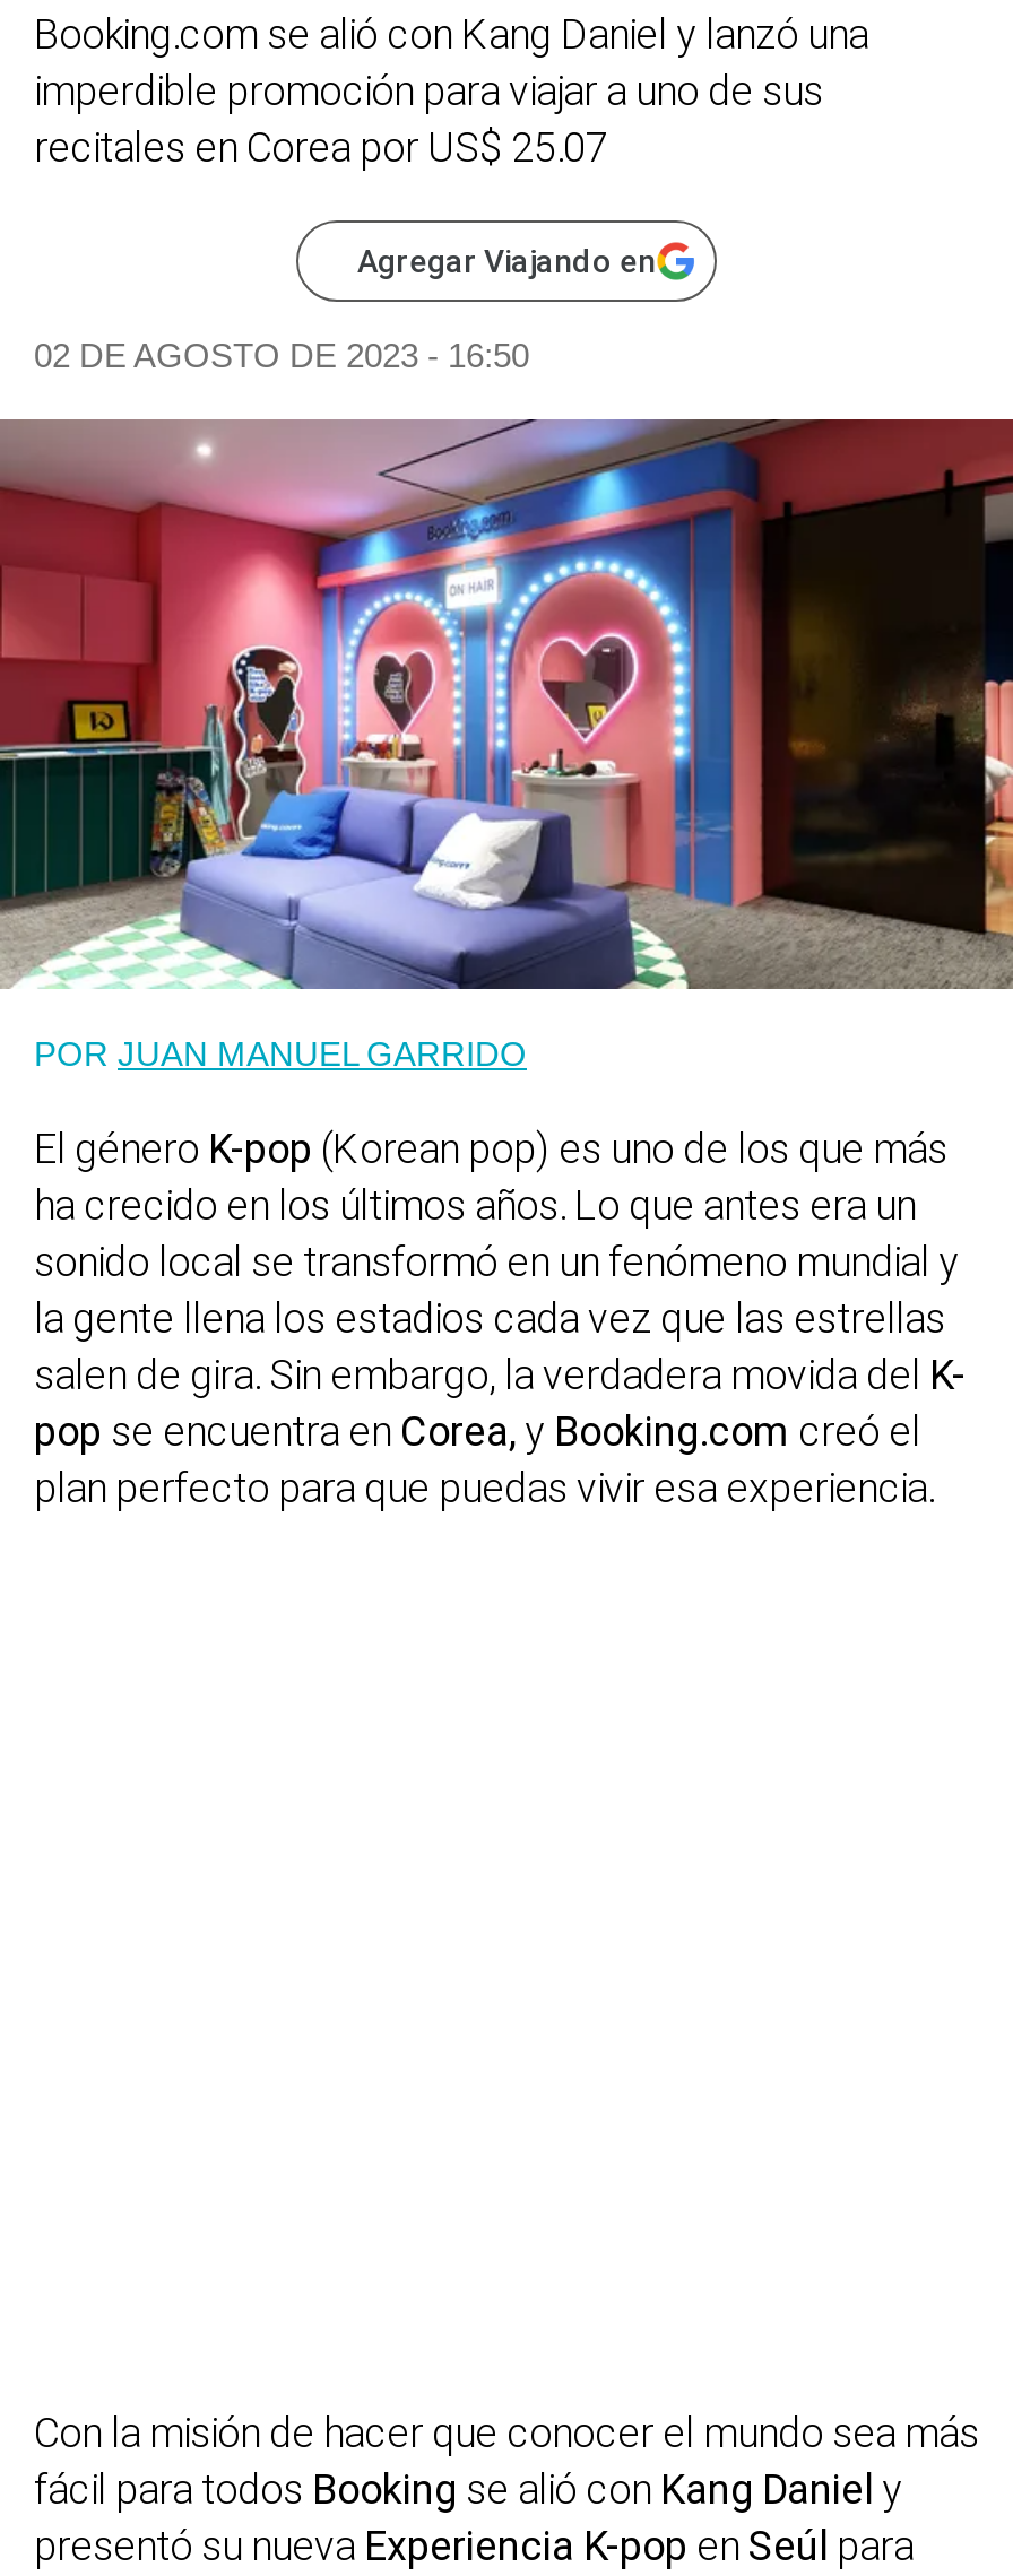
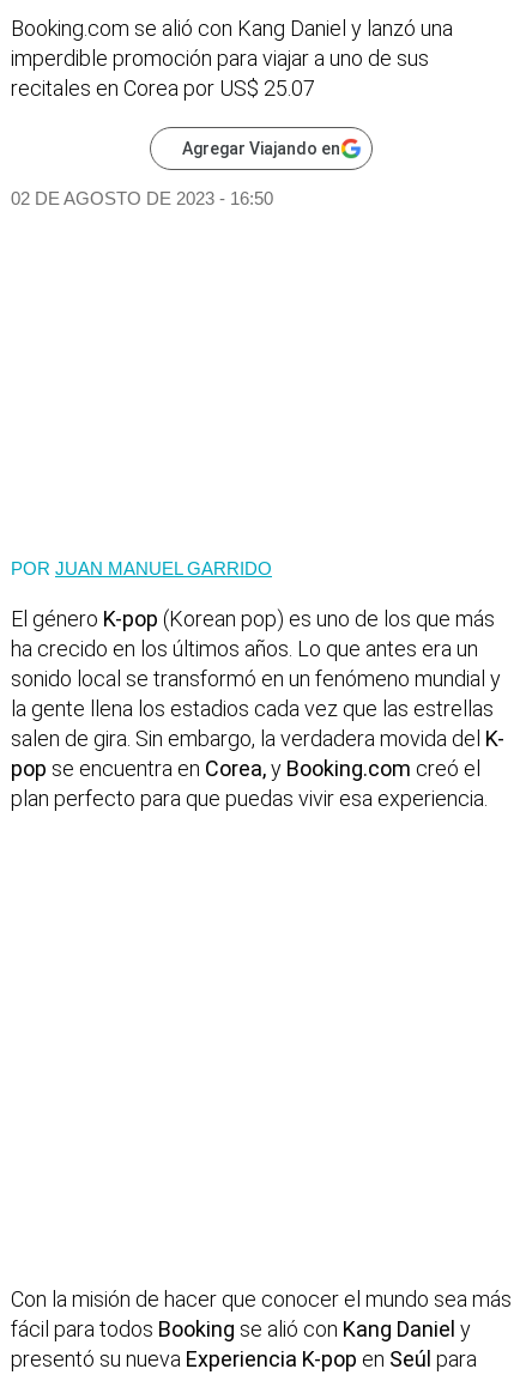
[7,417,1006,991] [image] -> none

